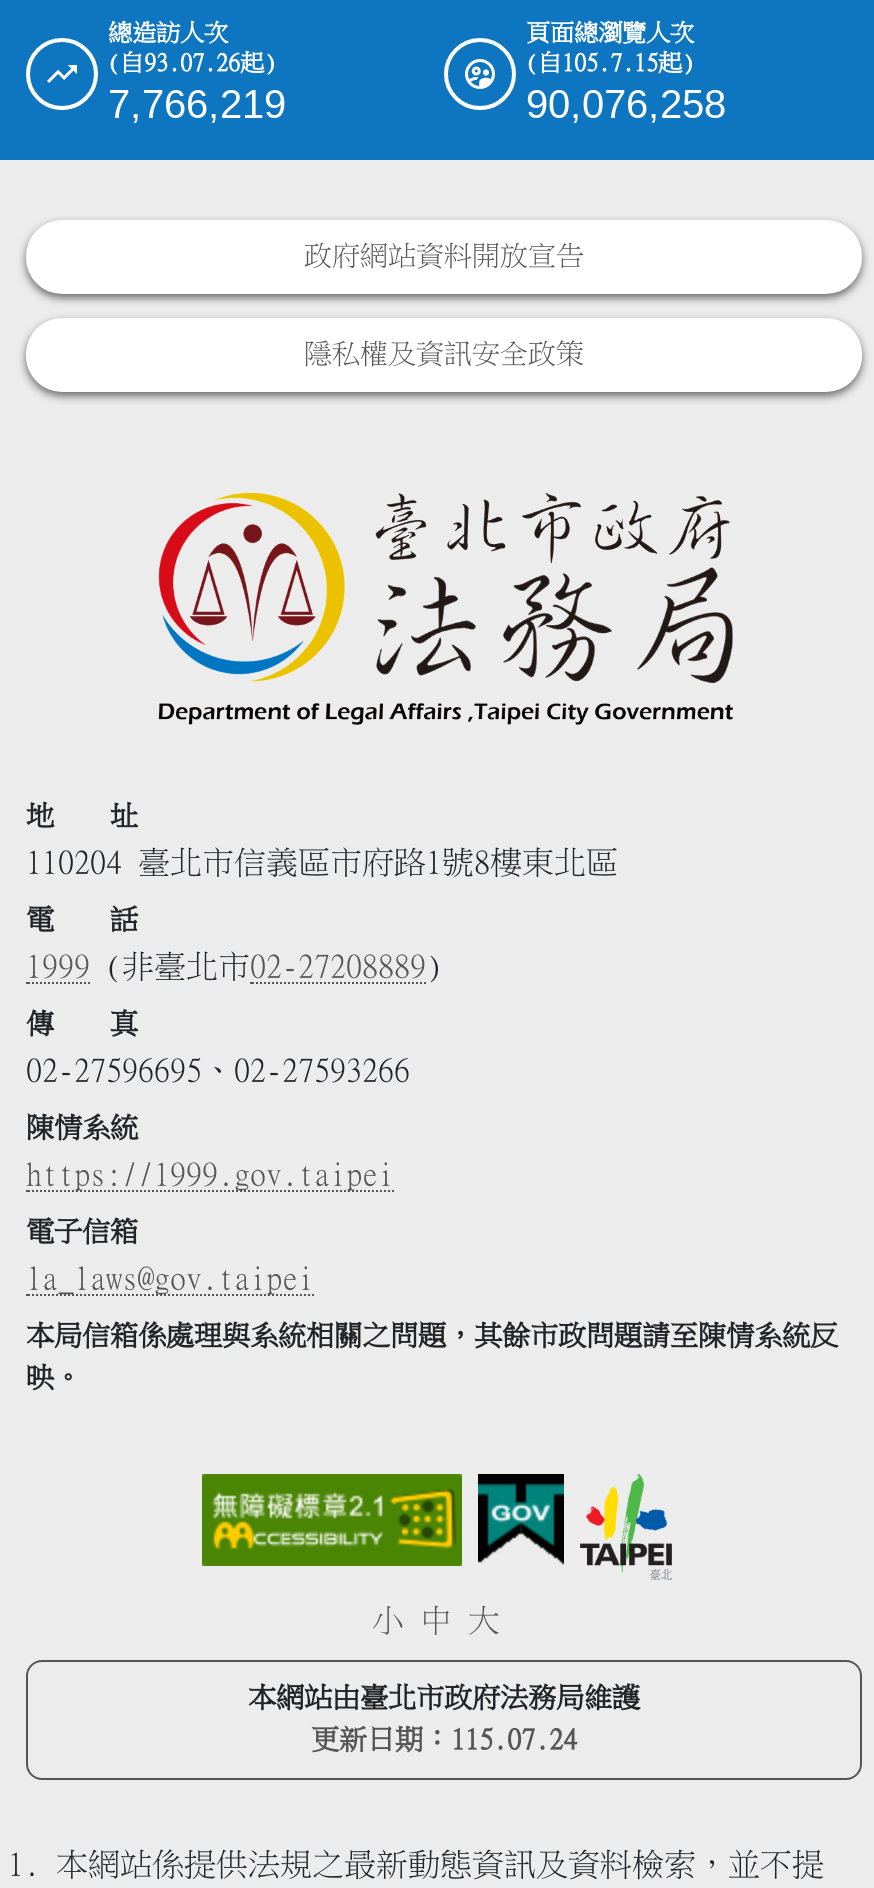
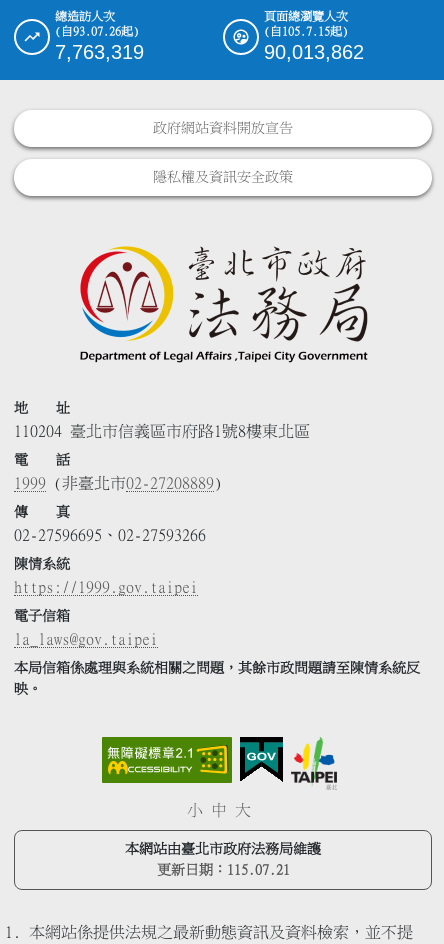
[108,83,286,127] 7,766,219 -> [55,41,144,63] 7,763,319
[526,83,726,127] 90,076,258 -> [264,41,364,63] 90,013,862
[311,1725,577,1753] 更新日期：115.07.24 -> [156,862,289,876] 更新日期：115.07.21

